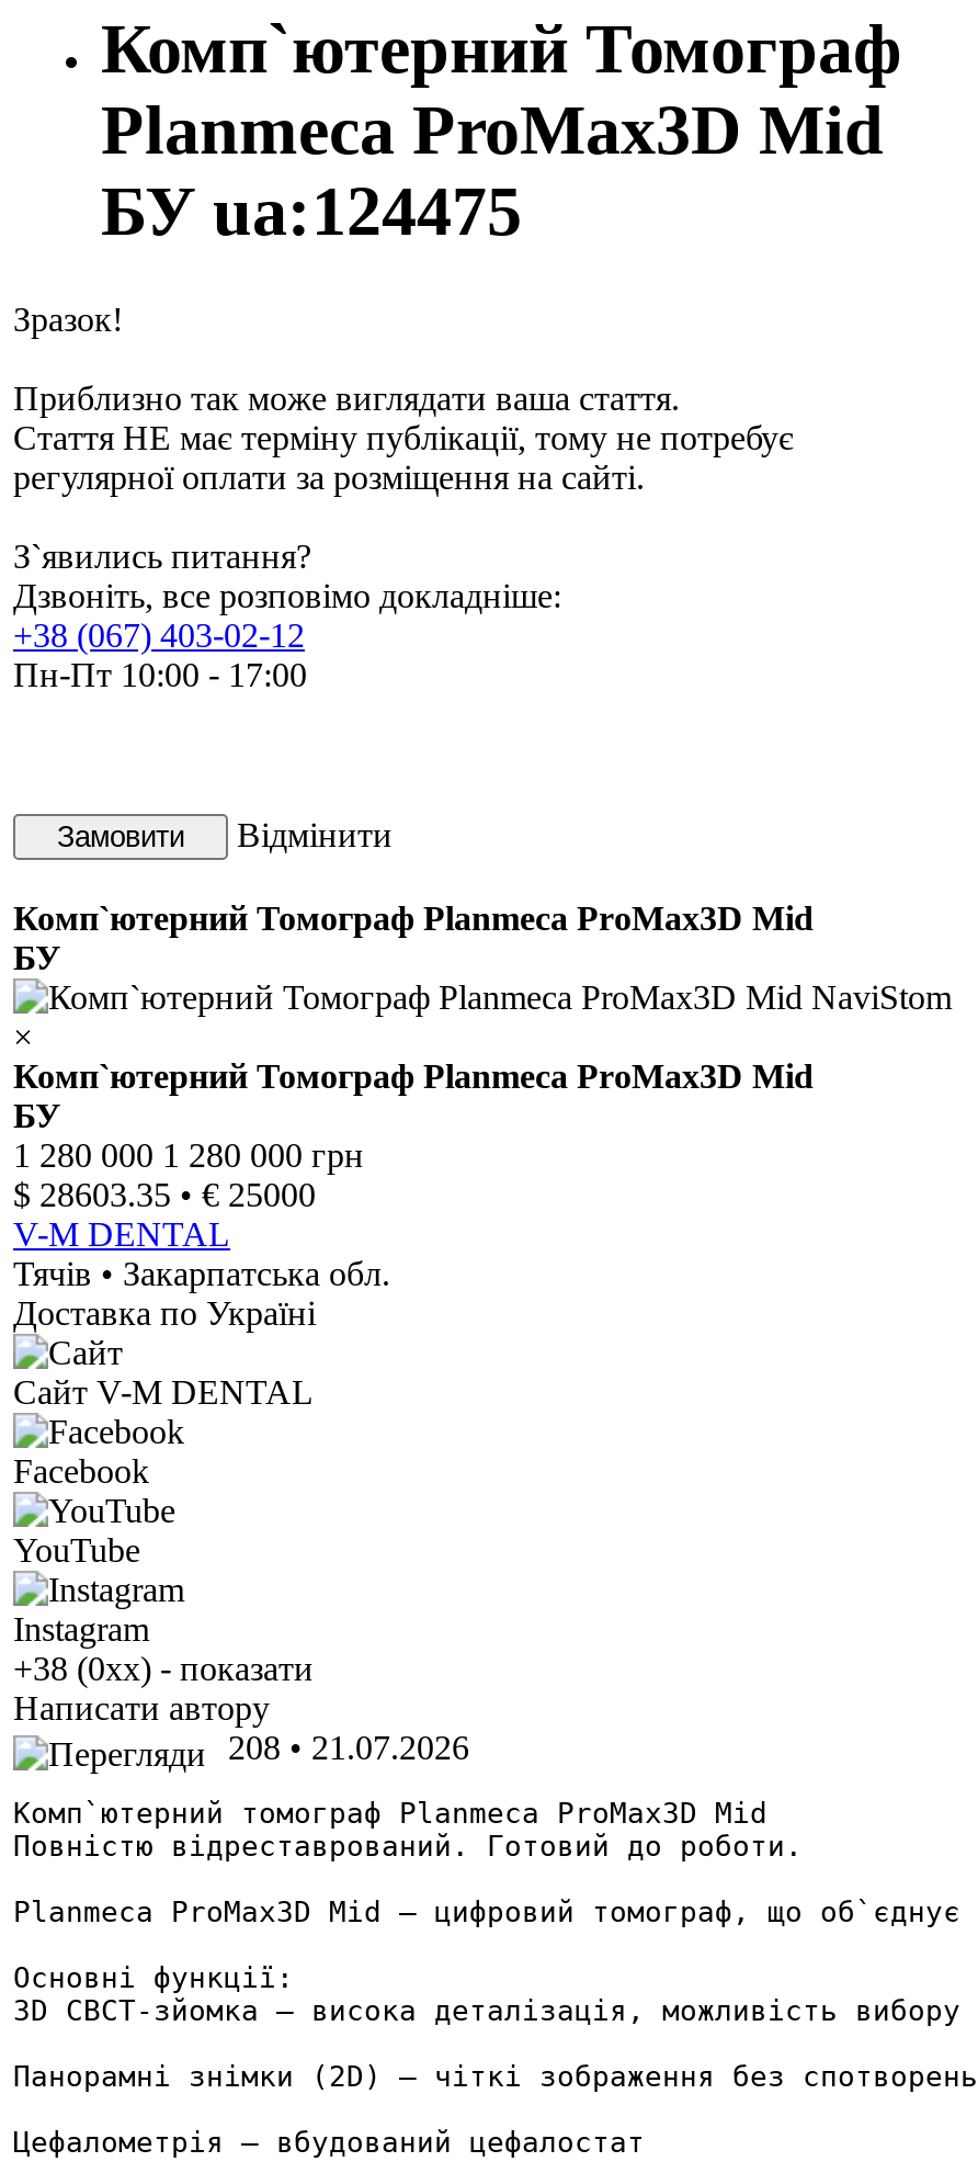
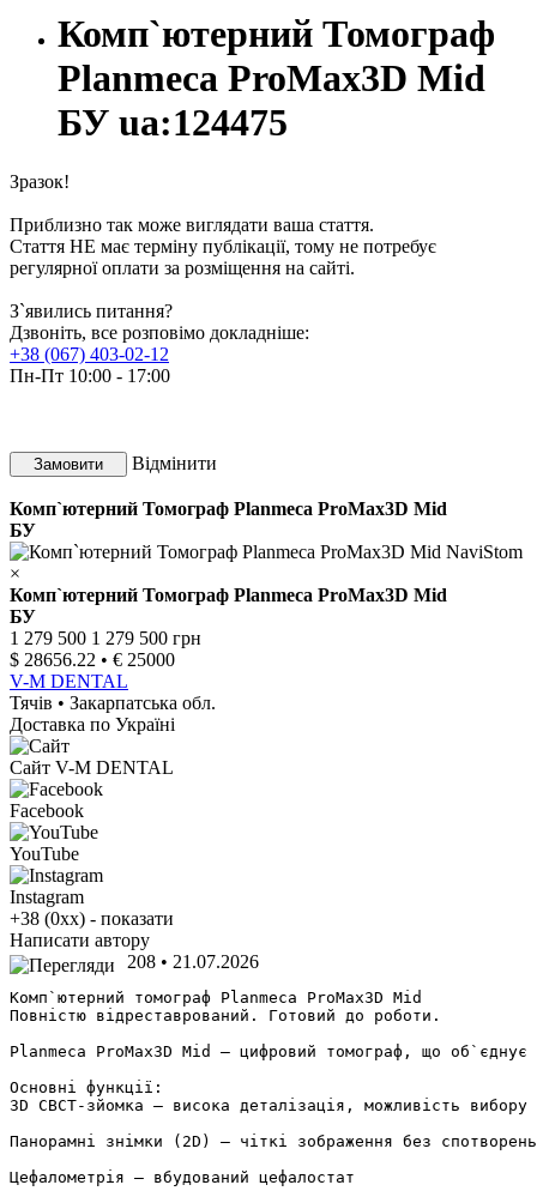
[13,1136,364,1173] 1 280 000 1 280 000 грн -> [10,628,201,648] 1 279 500 1 279 500 грн
[13,1176,316,1213] $ 28603.35 • € 25000 -> [10,649,175,670] $ 28656.22 • € 25000

